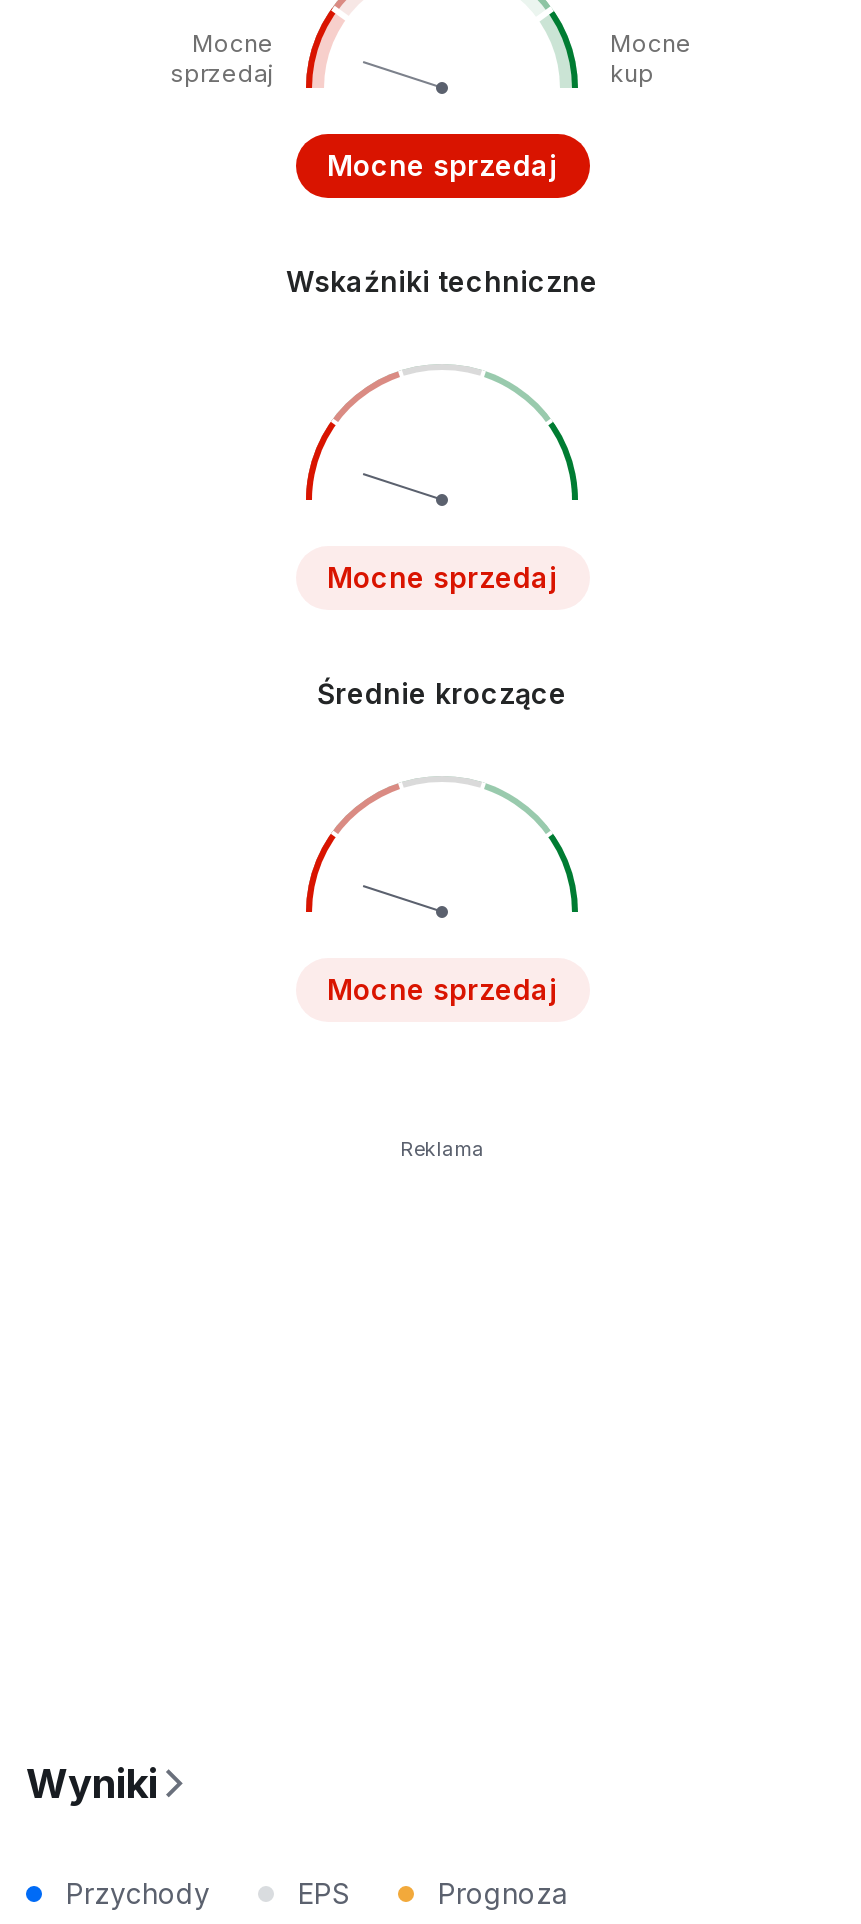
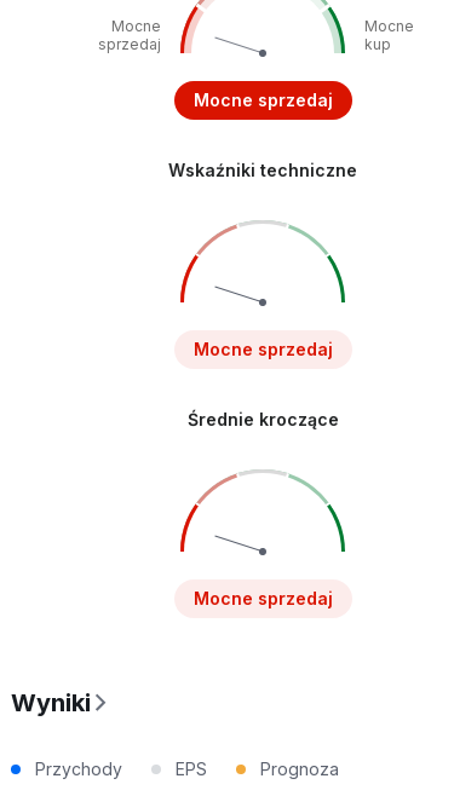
[400,1136,484,1160] Reklama -> none

